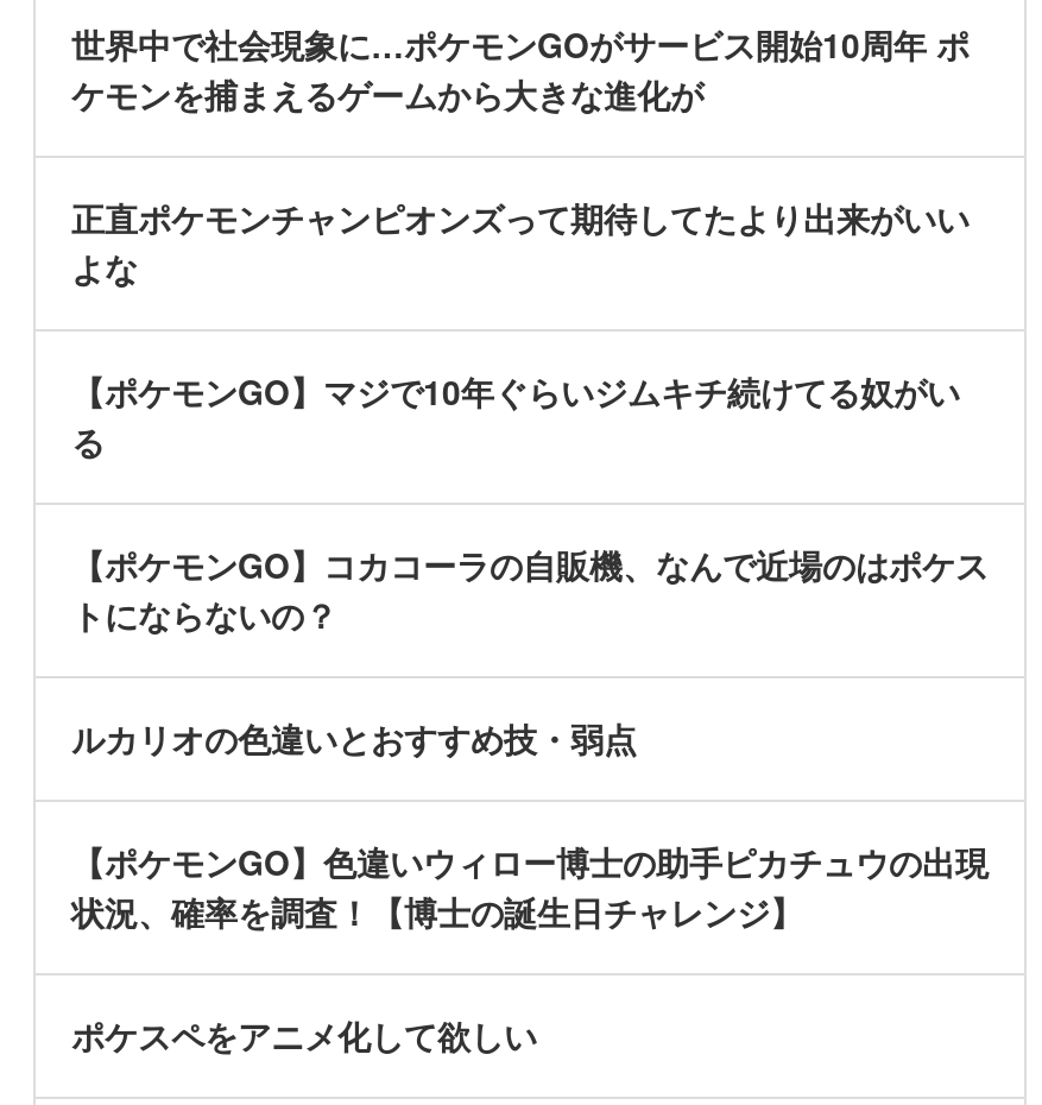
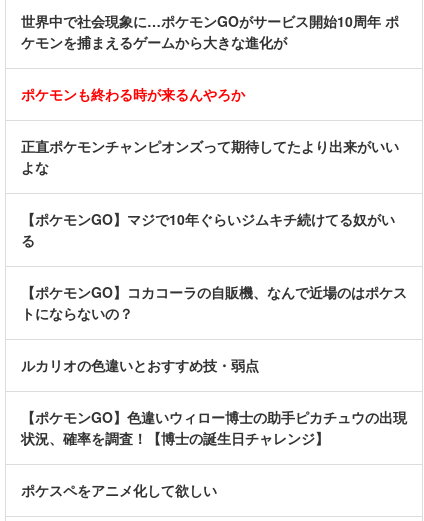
none -> [21,84,245,104] ポケモンも終わる時が来るんやろか

